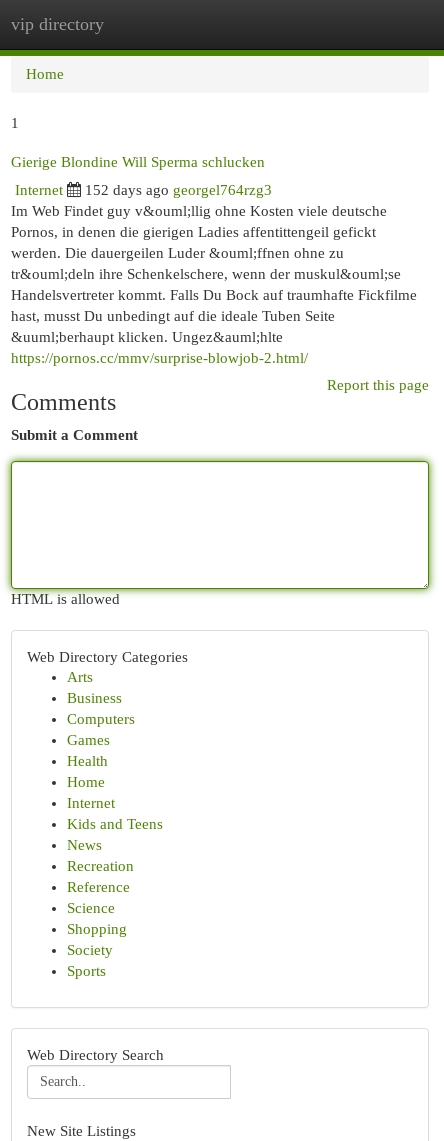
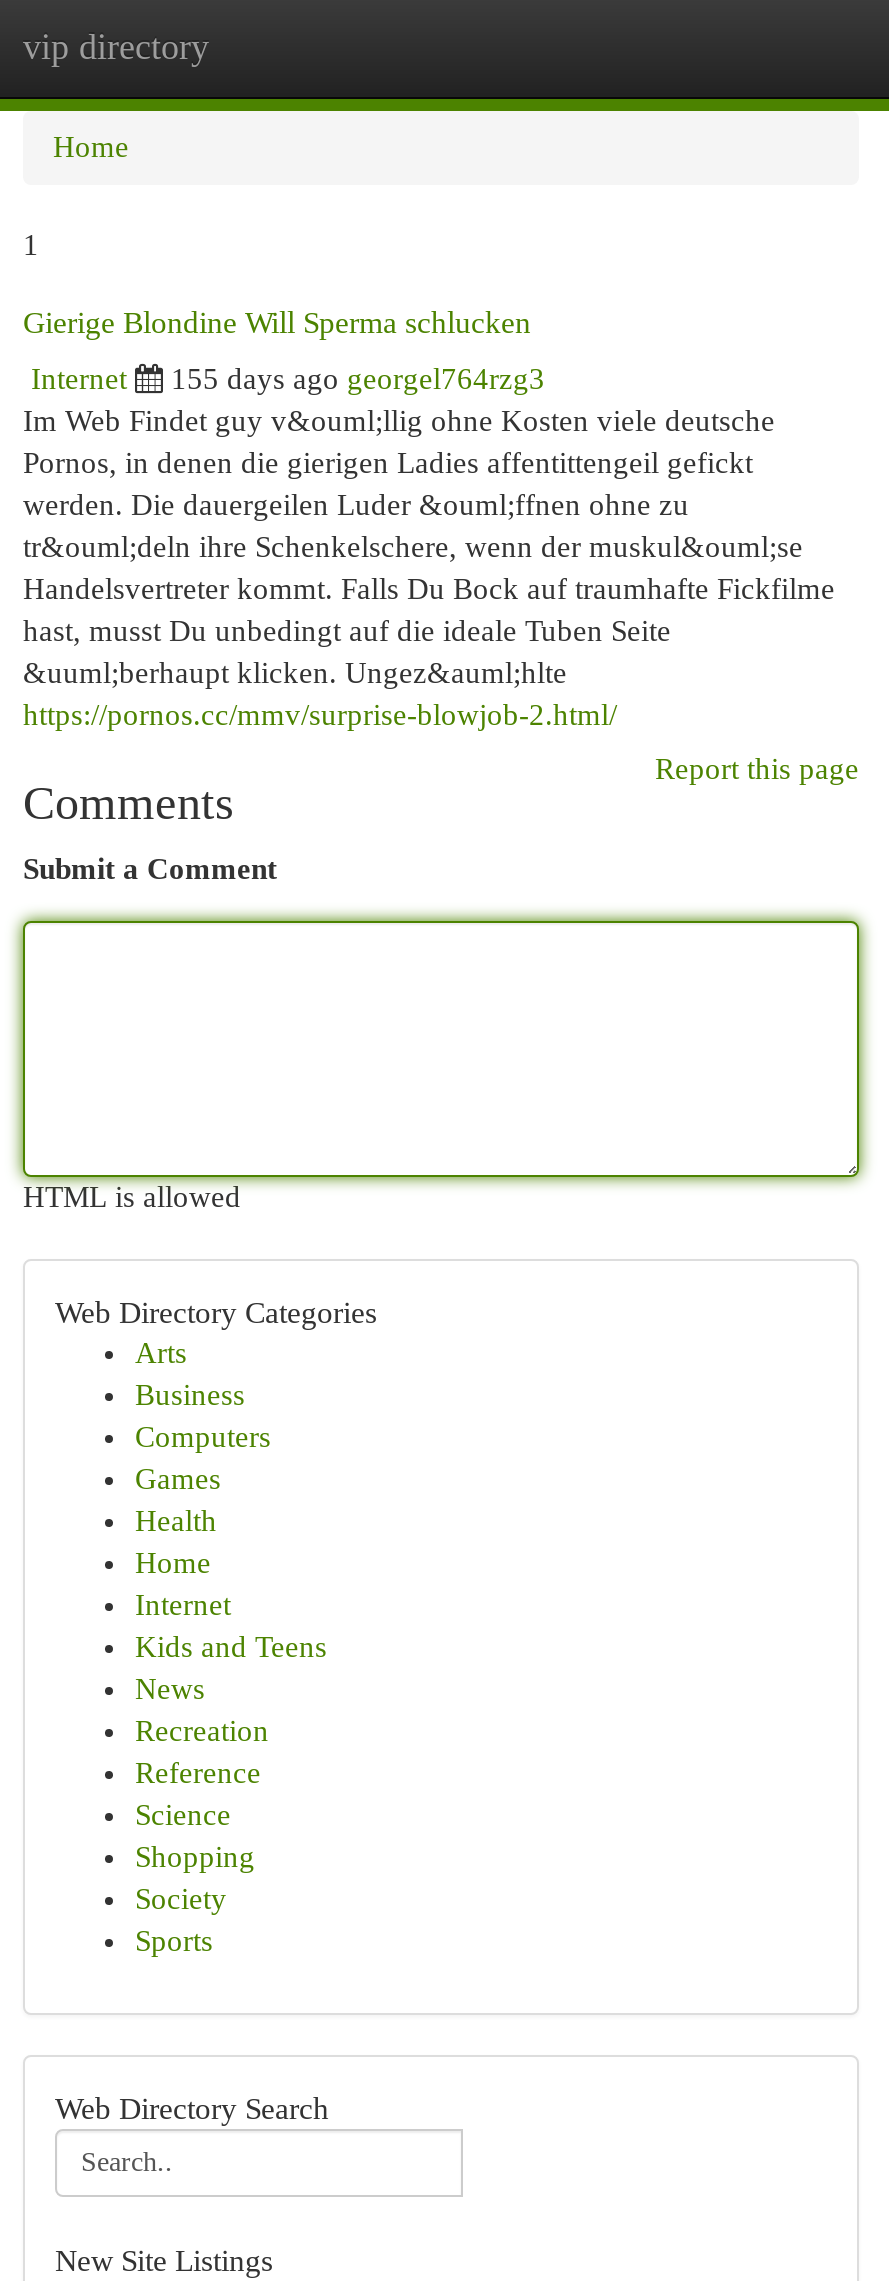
[85,182,272,198] 152 days ago georgel764rzg3 -> [171,363,545,395] 155 days ago georgel764rzg3

